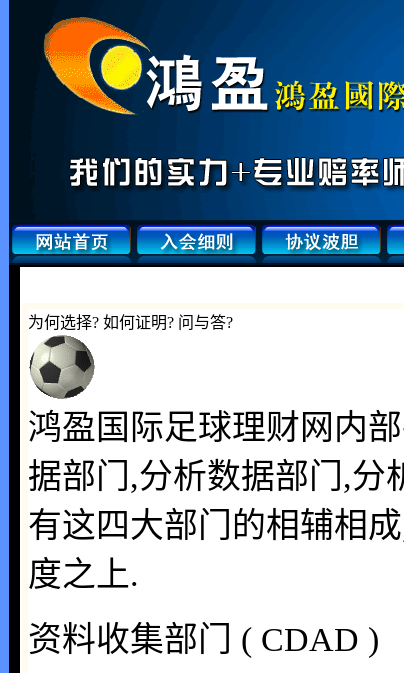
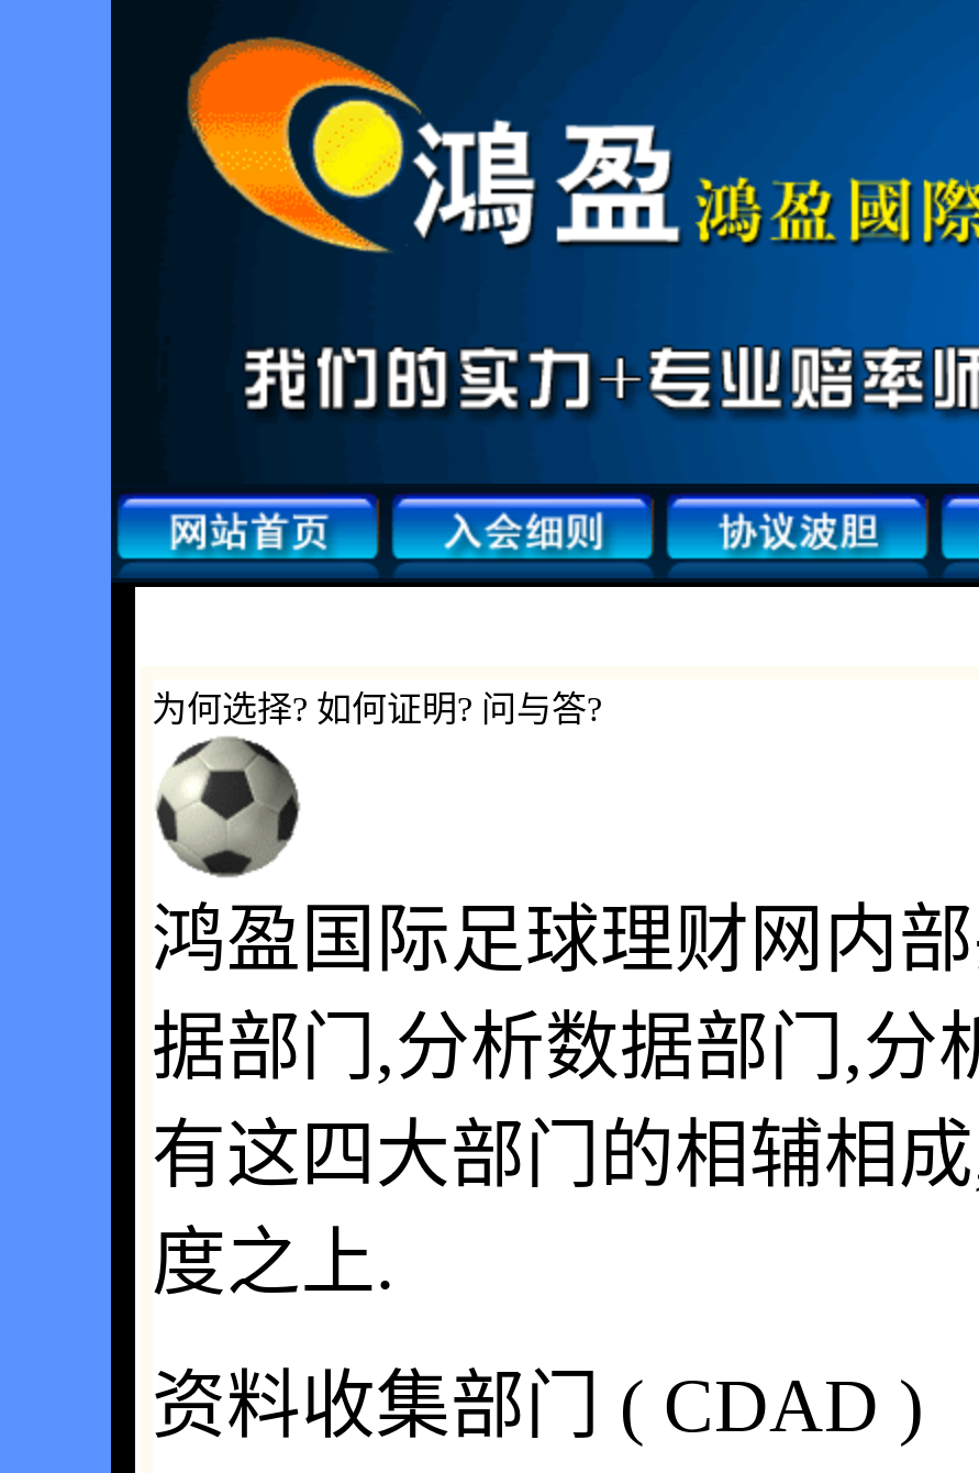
[30,336,94,397] [image] -> [157,741,296,875] [image]

